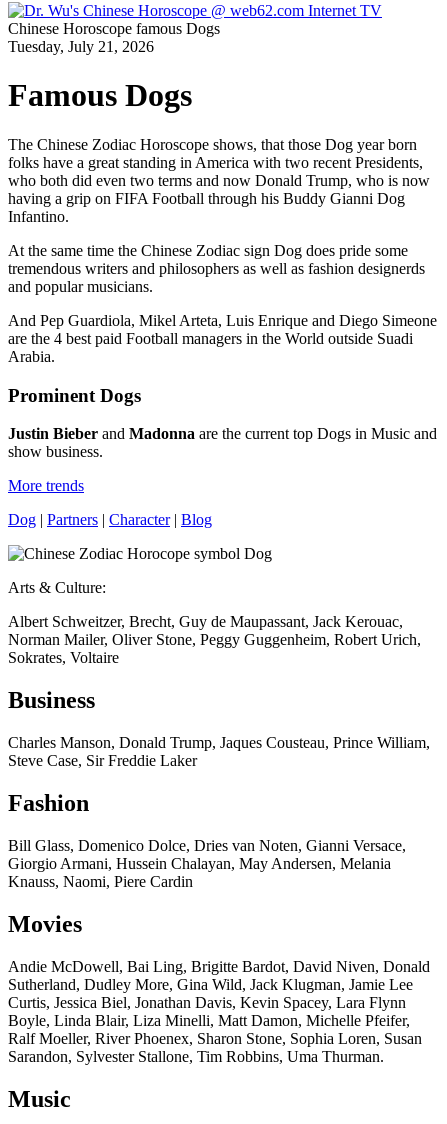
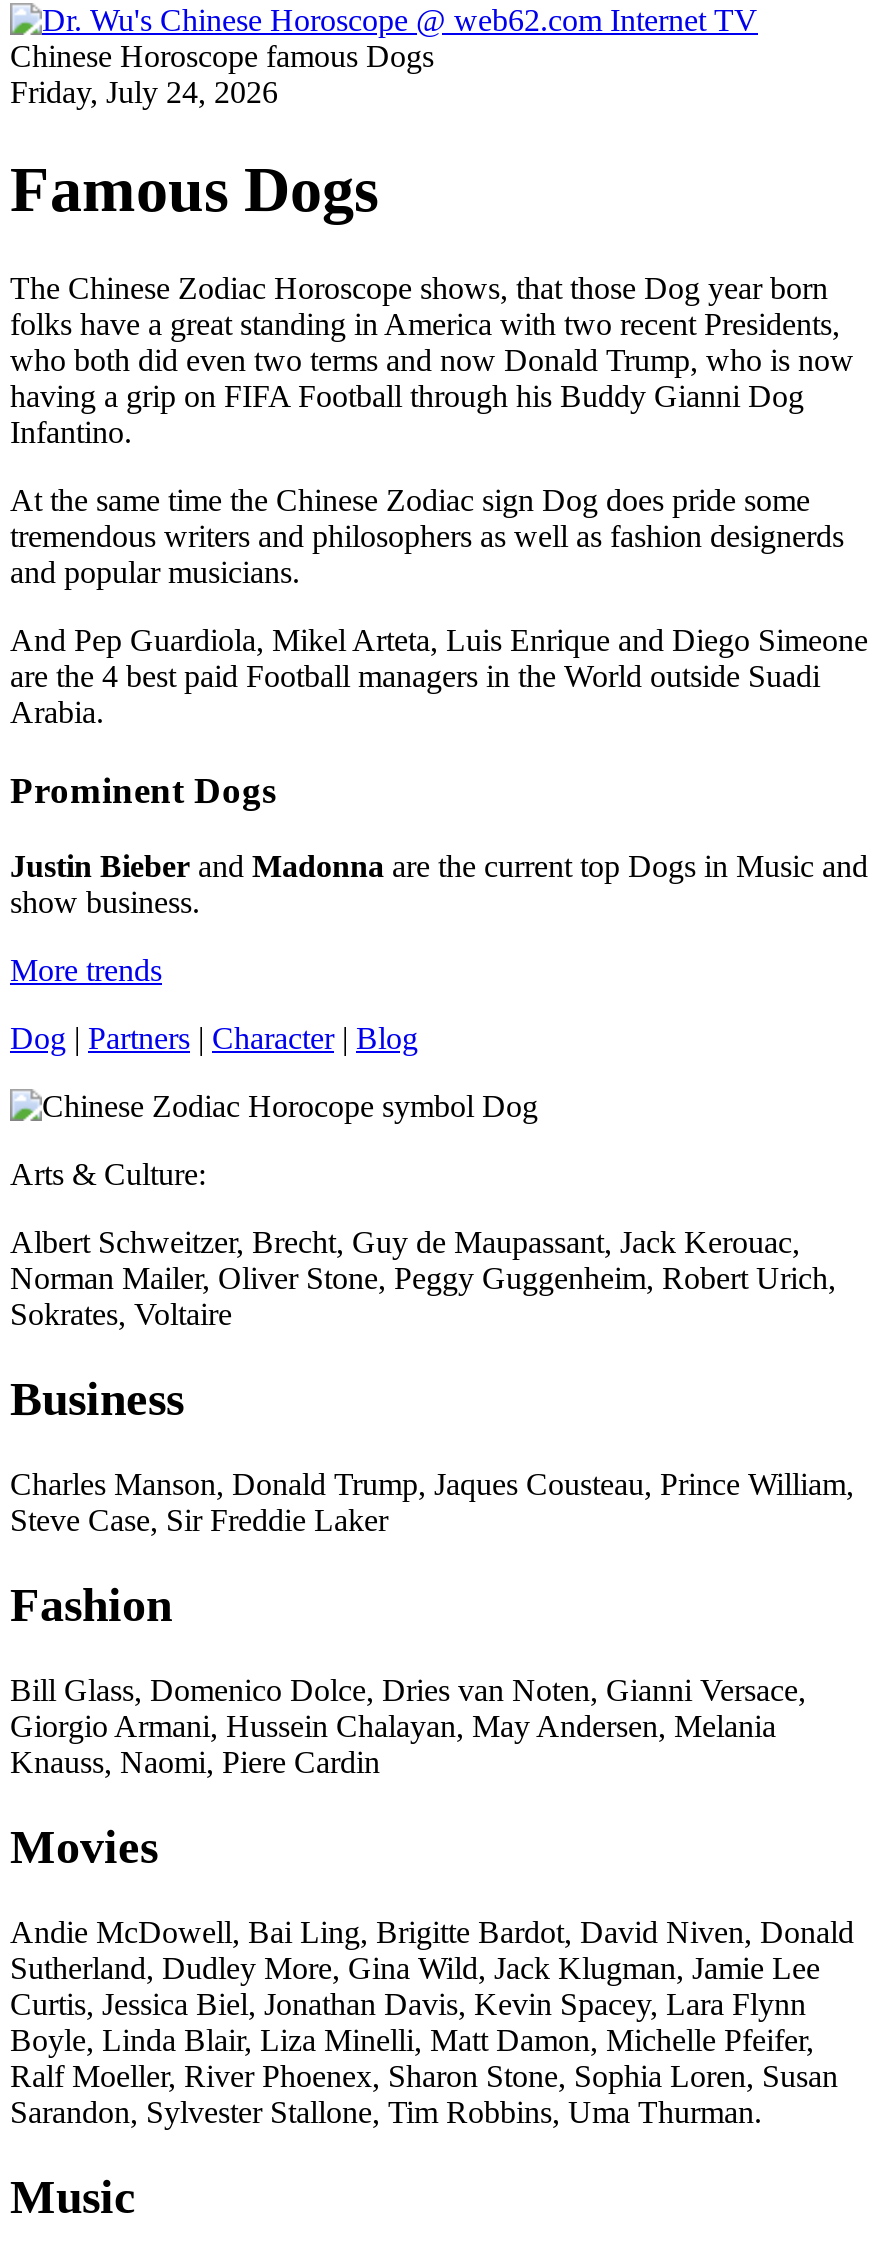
[8,38,154,55] Tuesday, July 21, 2026 -> [10,75,278,109] Friday, July 24, 2026

